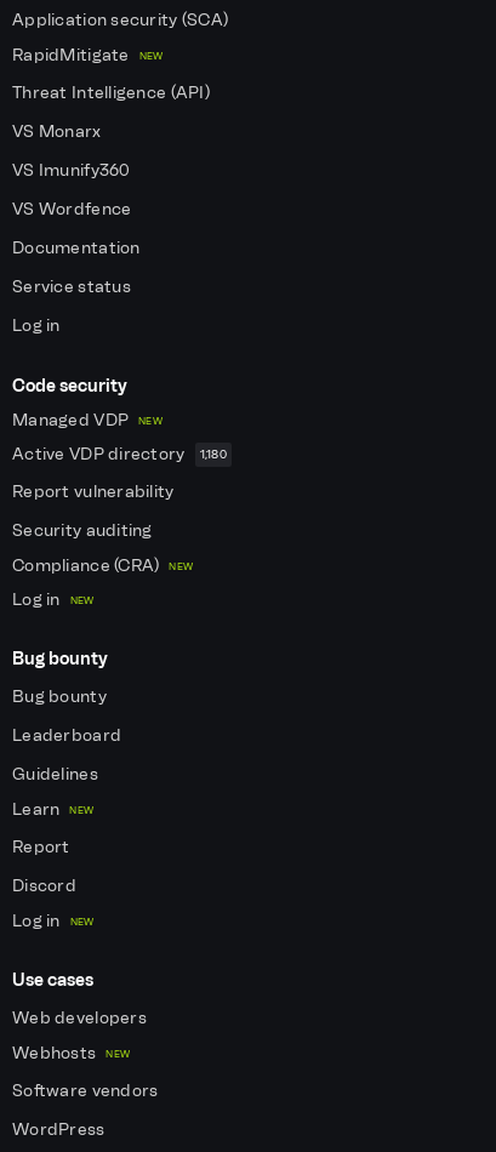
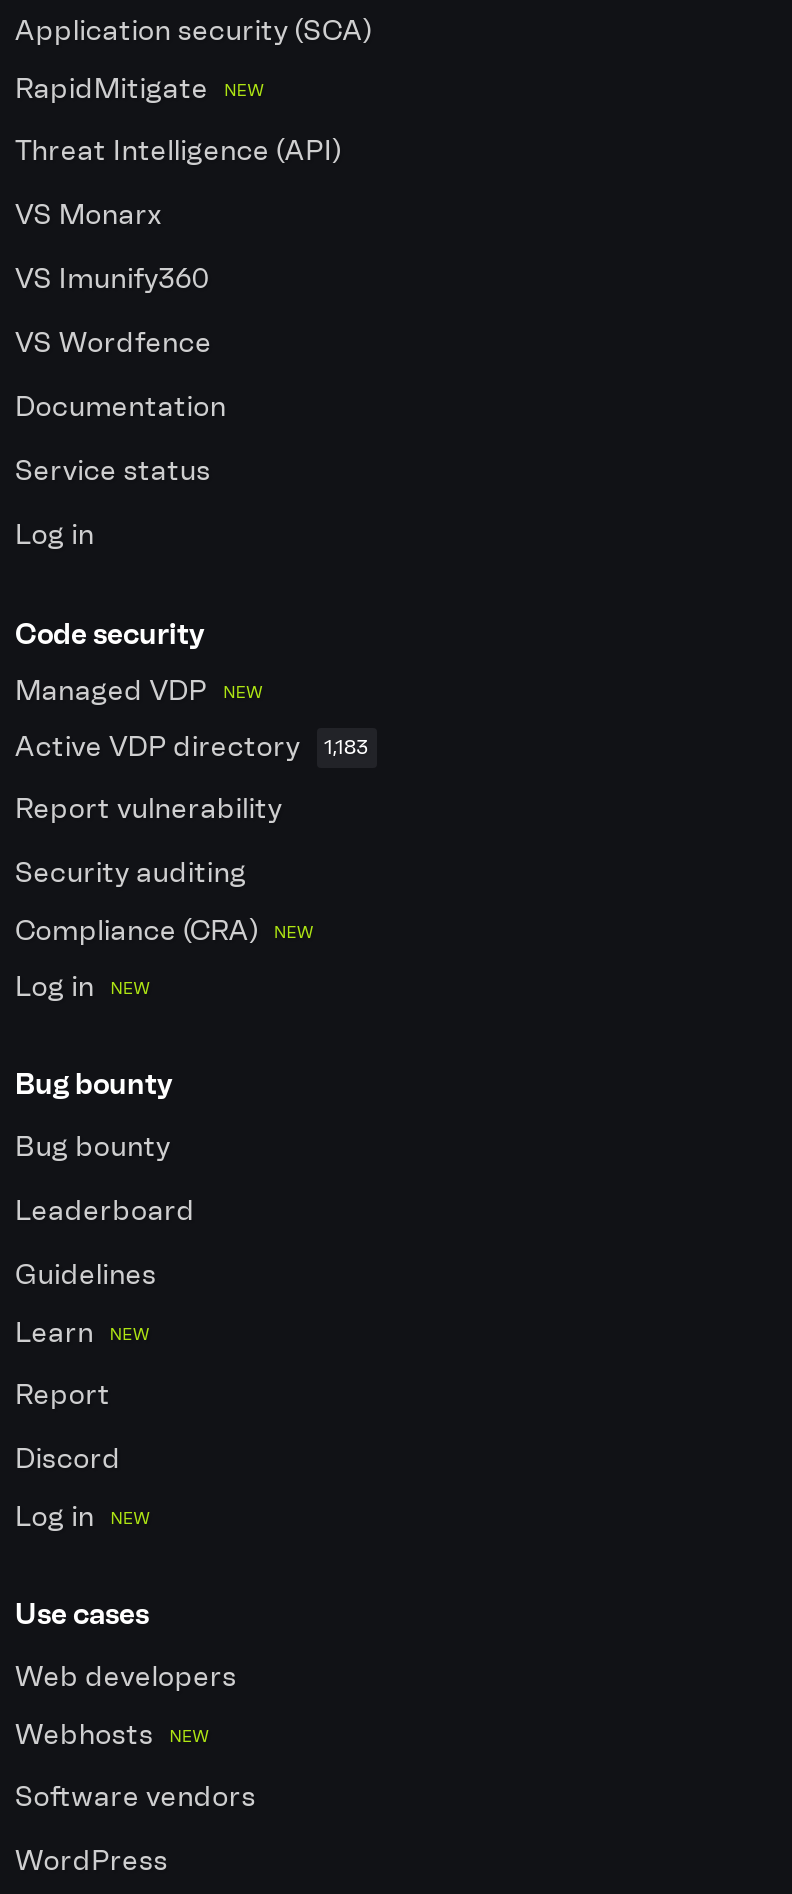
[12,444,227,464] Active VDP directory 1,180 -> [15,730,369,764] Active VDP directory 1,183

